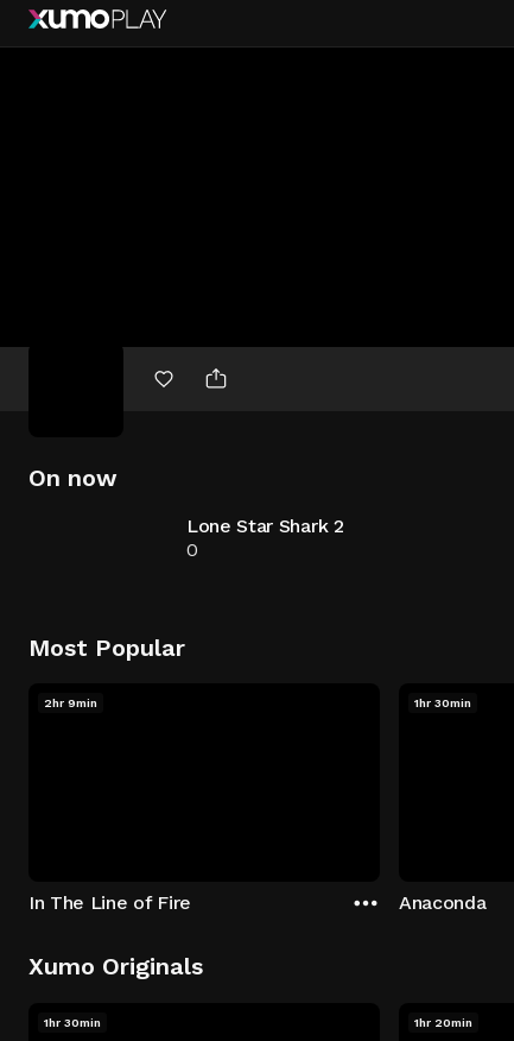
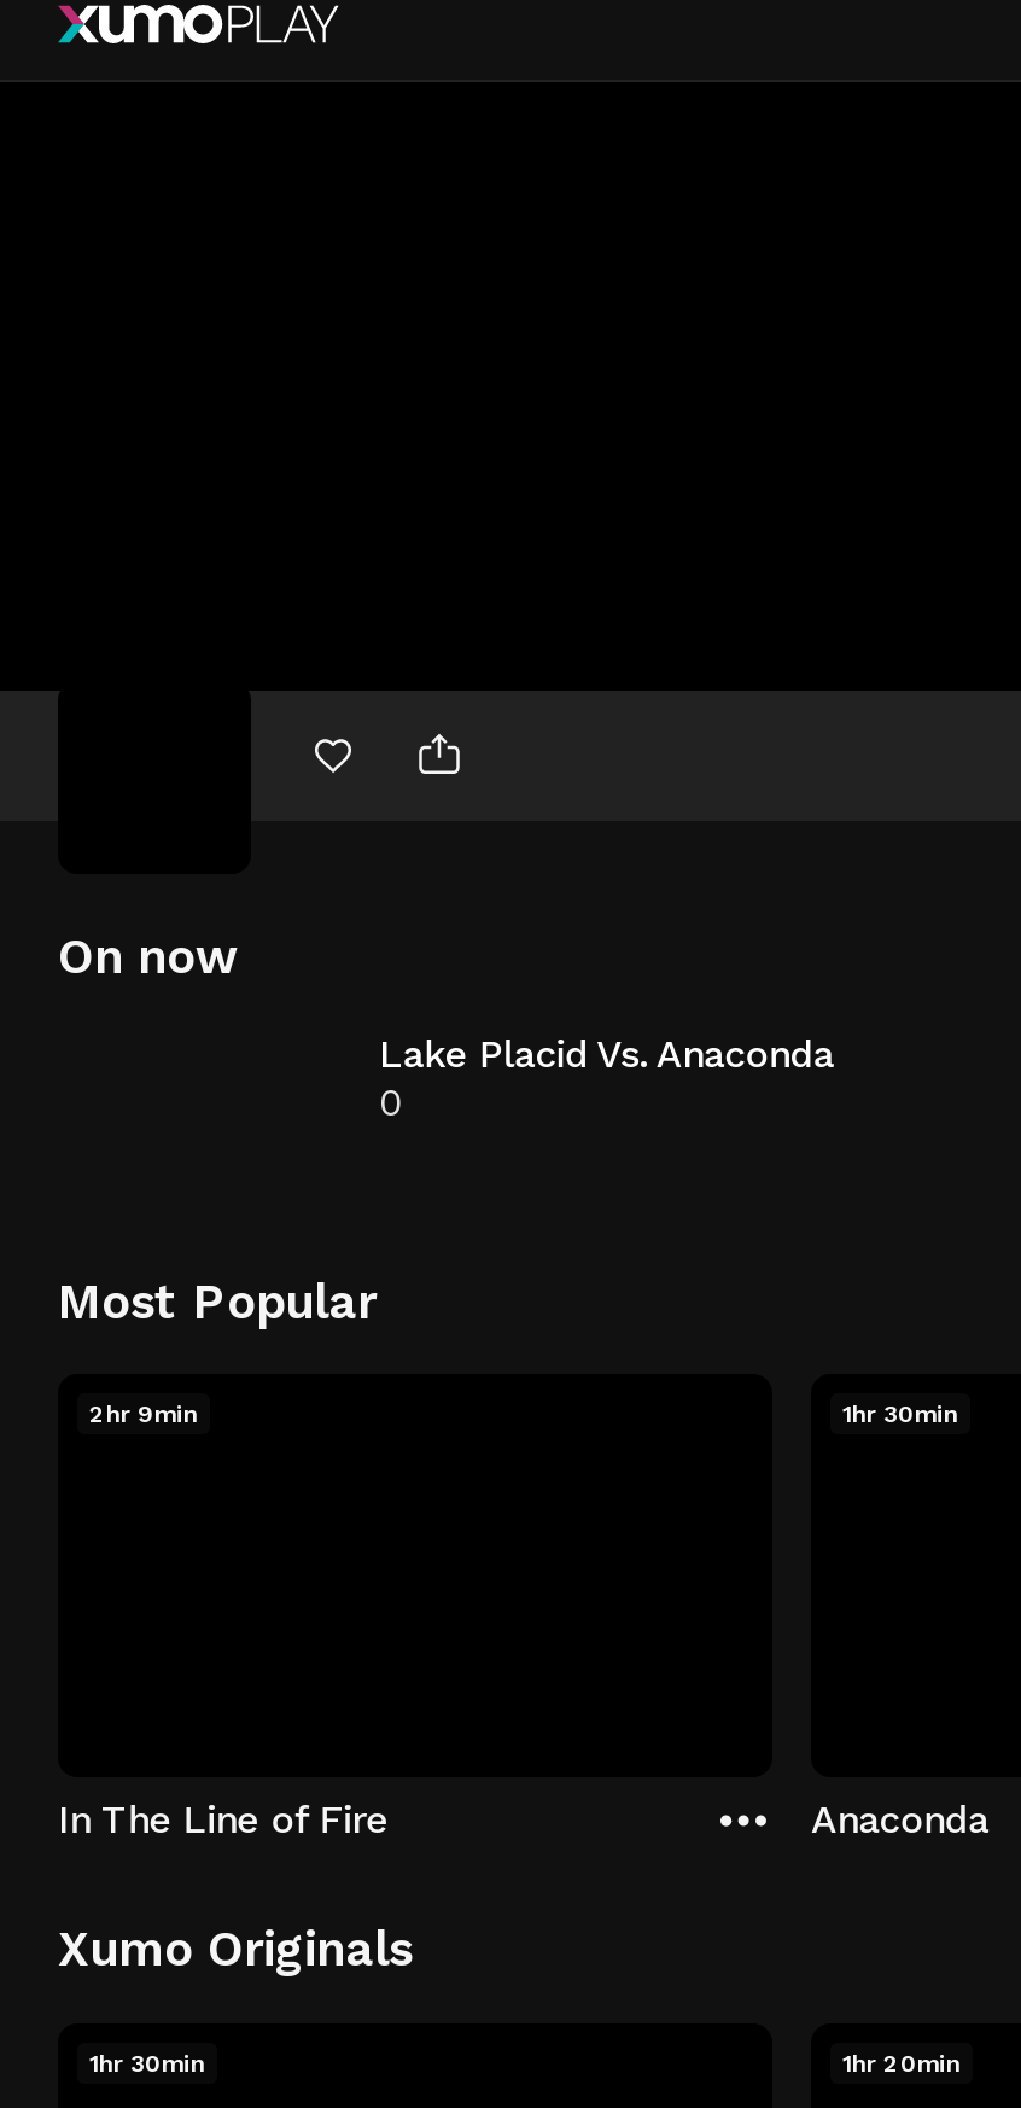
[186,515,344,537] Lone Star Shark 2 -> [379,1031,833,1077] Lake Placid Vs. Anaconda

